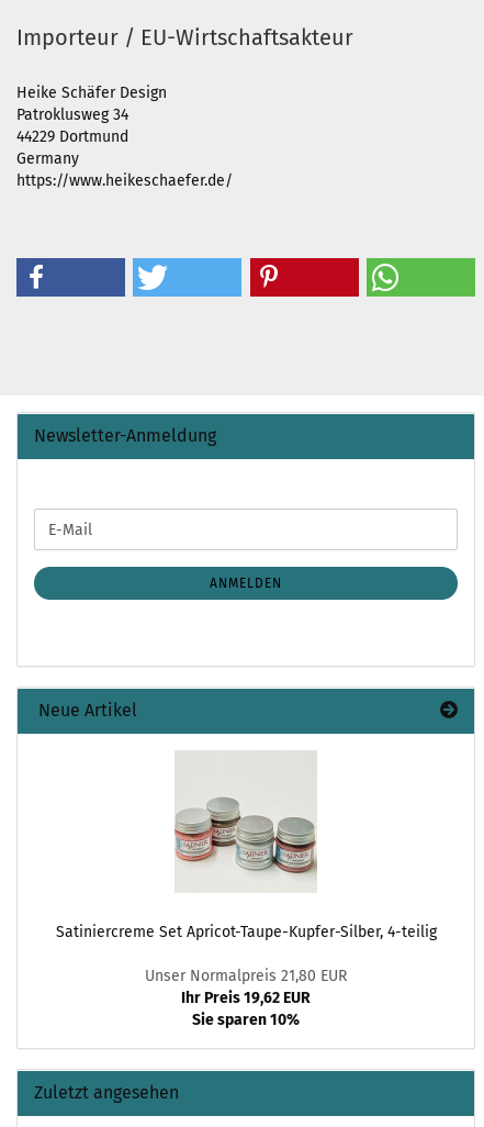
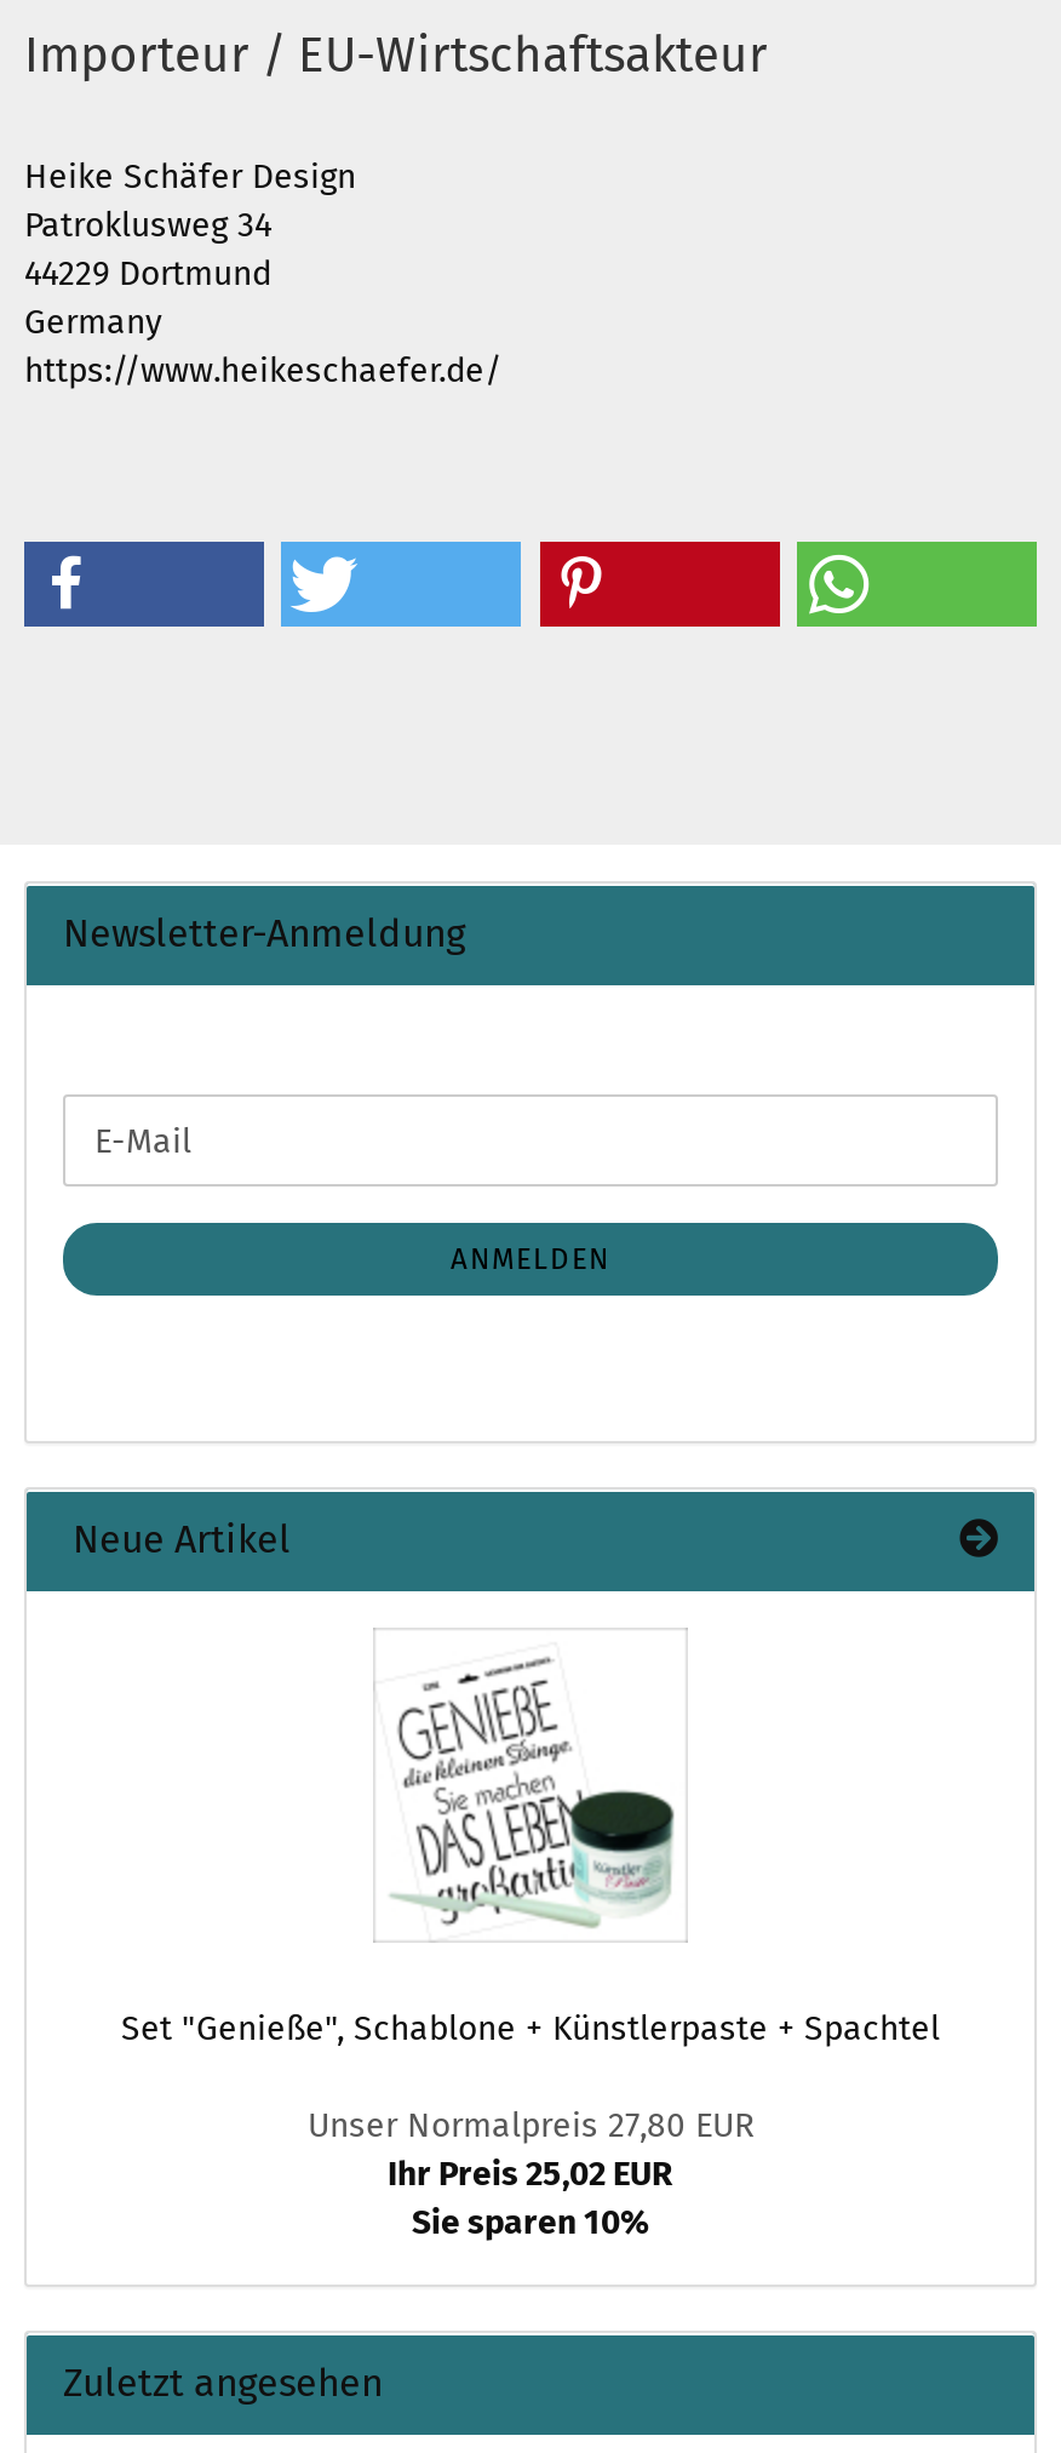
[55,754,436,941] [image] | Satiniercreme Set Apricot-Taupe-Kupfer-Silber, 4-teilig -> [121,1633,940,2049] [image] | Set "Genieße", Schablone + Künstlerpaste + Spachtel
[145,967,347,1007] Unser Normalpreis 21,80 EUR | Ihr Preis 19,62 EUR -> [308,2105,753,2195] Unser Normalpreis 27,80 EUR | Ihr Preis 25,02 EUR

